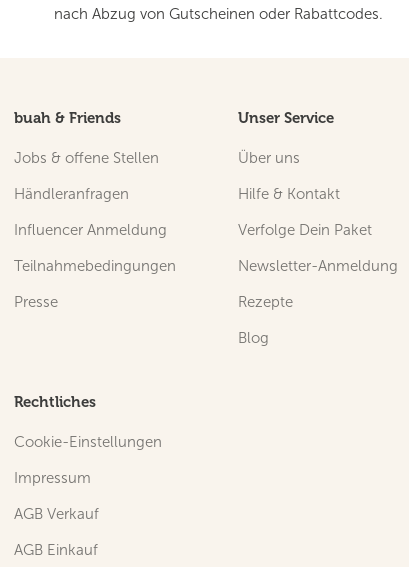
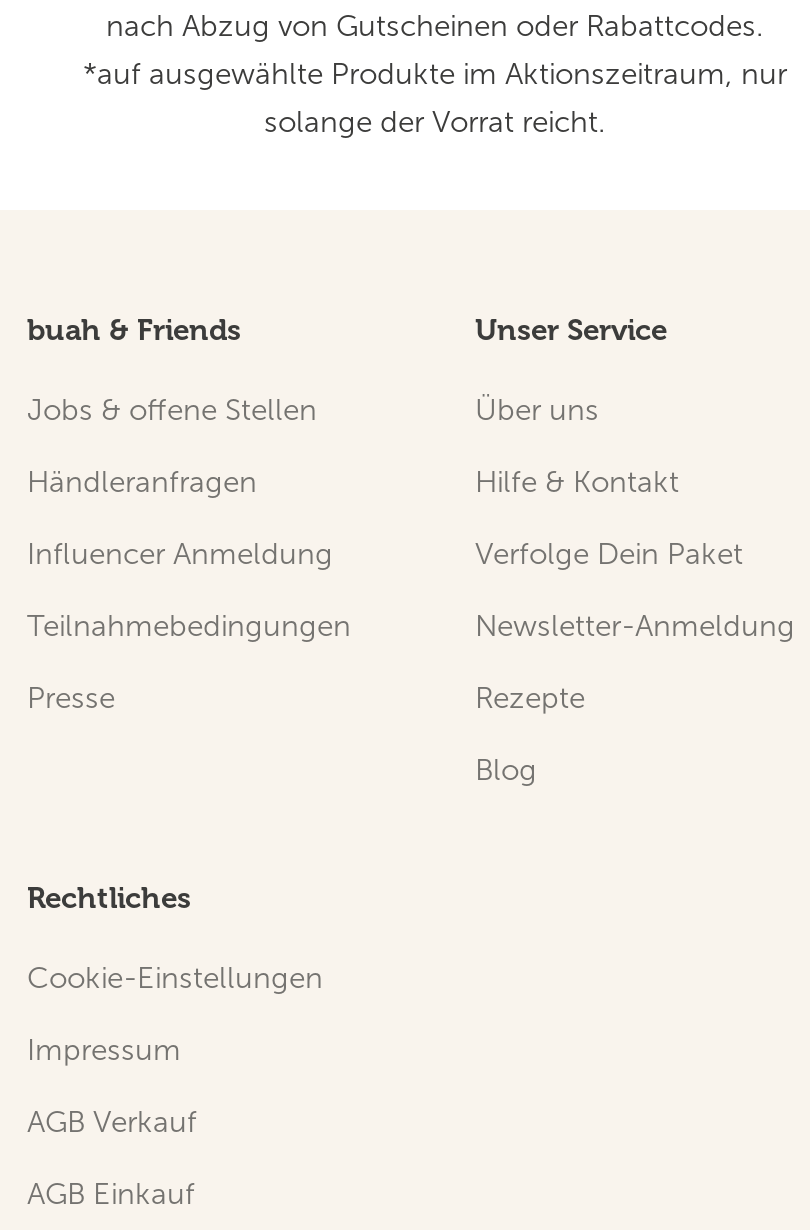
none -> [83,58,787,138] *auf ausgewählte Produkte im Aktionszeitraum, nur | solange der Vorrat reicht.

